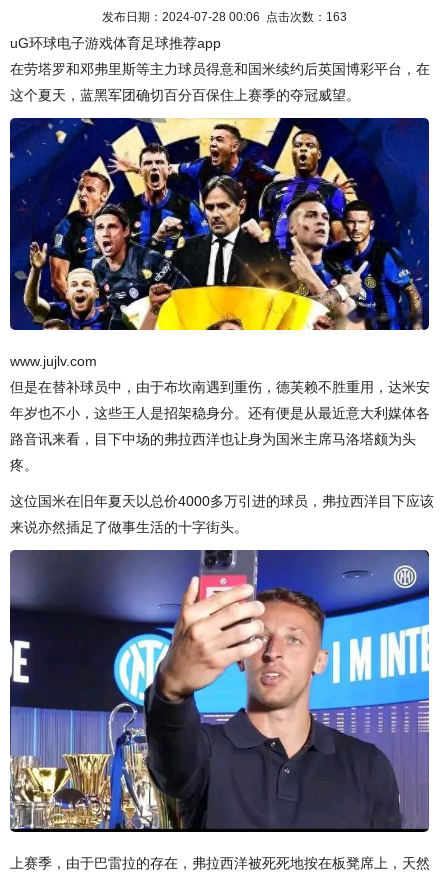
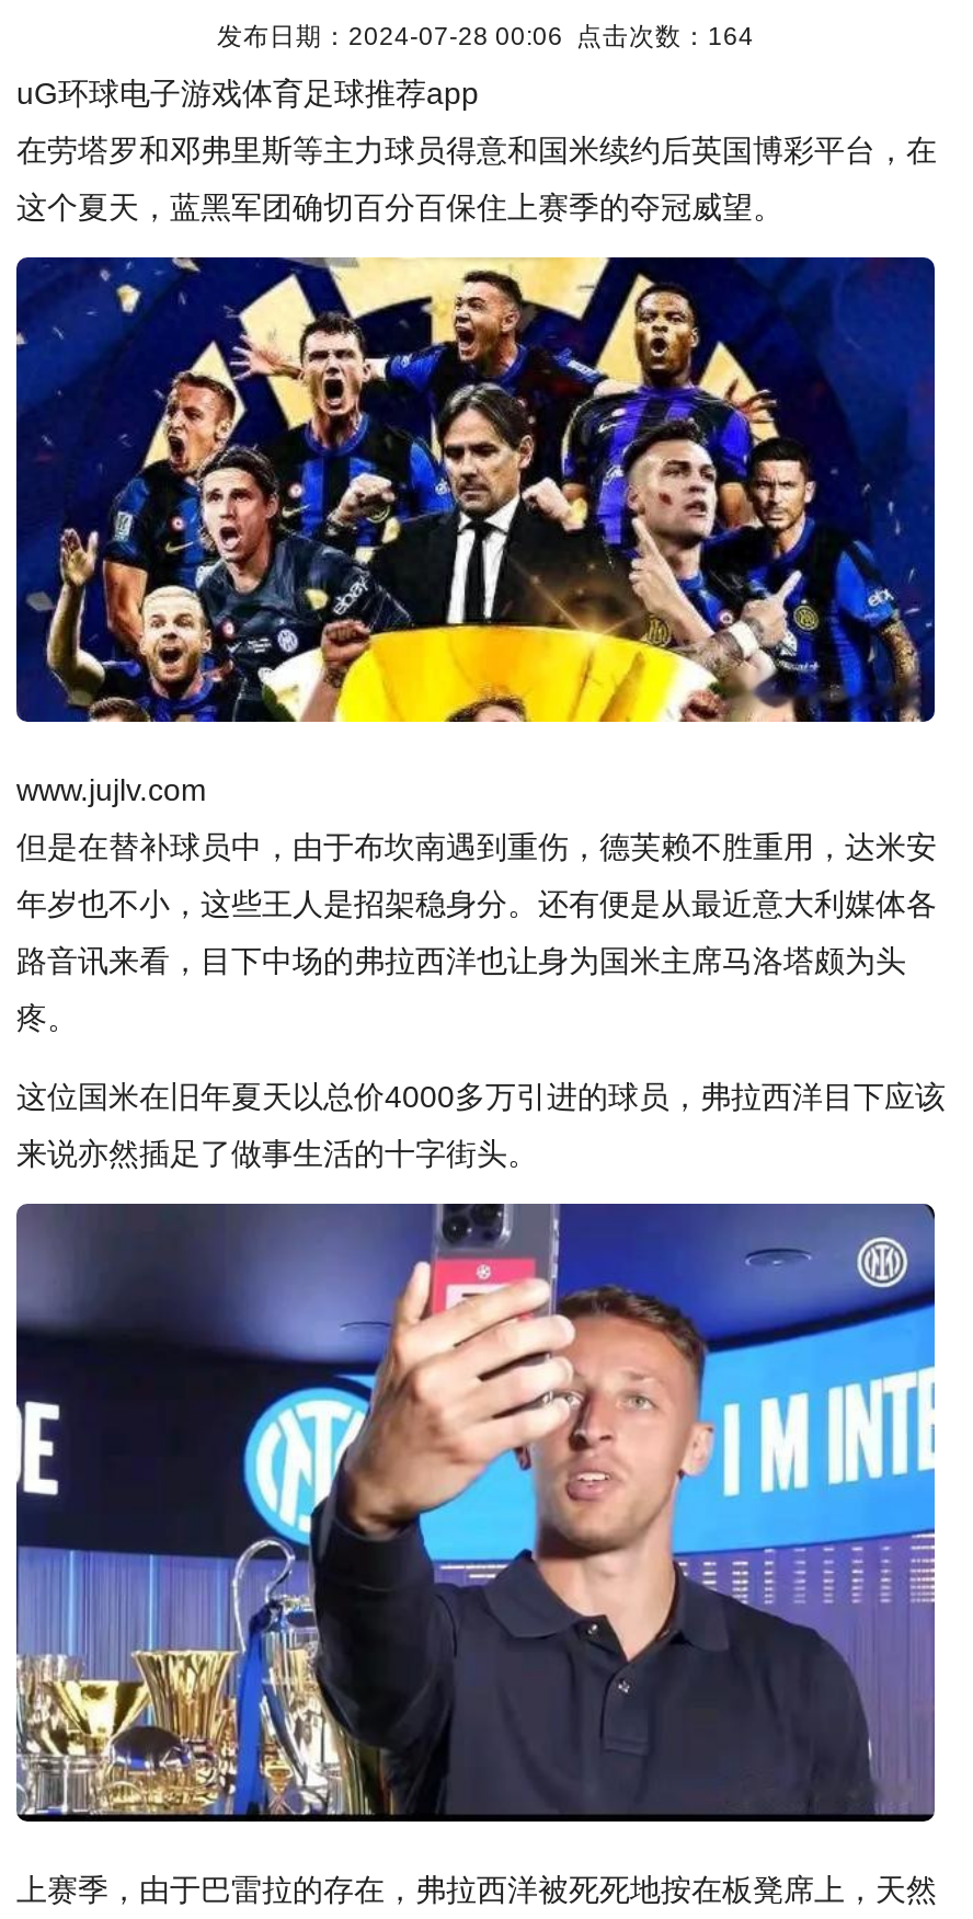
[101,10,346,23] 发布日期：2024-07-28 00:06 点击次数：163 -> [217,21,754,49] 发布日期：2024-07-28 00:06 点击次数：164

